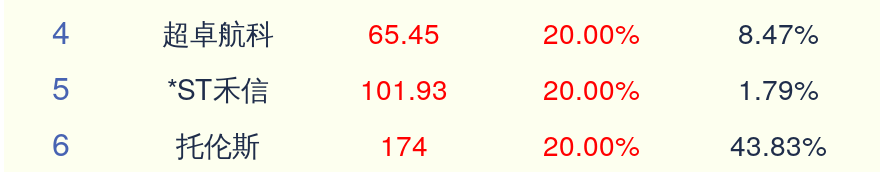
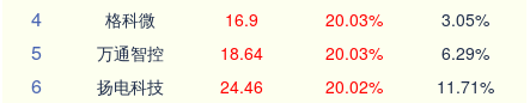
[162,12,818,52] 超卓航科 | 65.45 | 20.00% | 8.47% -> [105,7,489,31] 格科微 | 16.9 | 20.03% | 3.05%
[167,68,818,108] *ST禾信 | 101.93 | 20.00% | 1.79% -> [97,40,489,64] 万通智控 | 18.64 | 20.03% | 6.29%
[176,124,826,164] 托伦斯 | 174 | 20.00% | 43.83% -> [97,74,494,98] 扬电科技 | 24.46 | 20.02% | 11.71%

